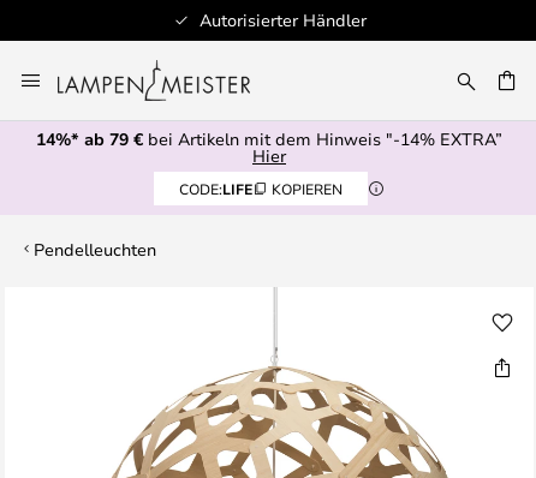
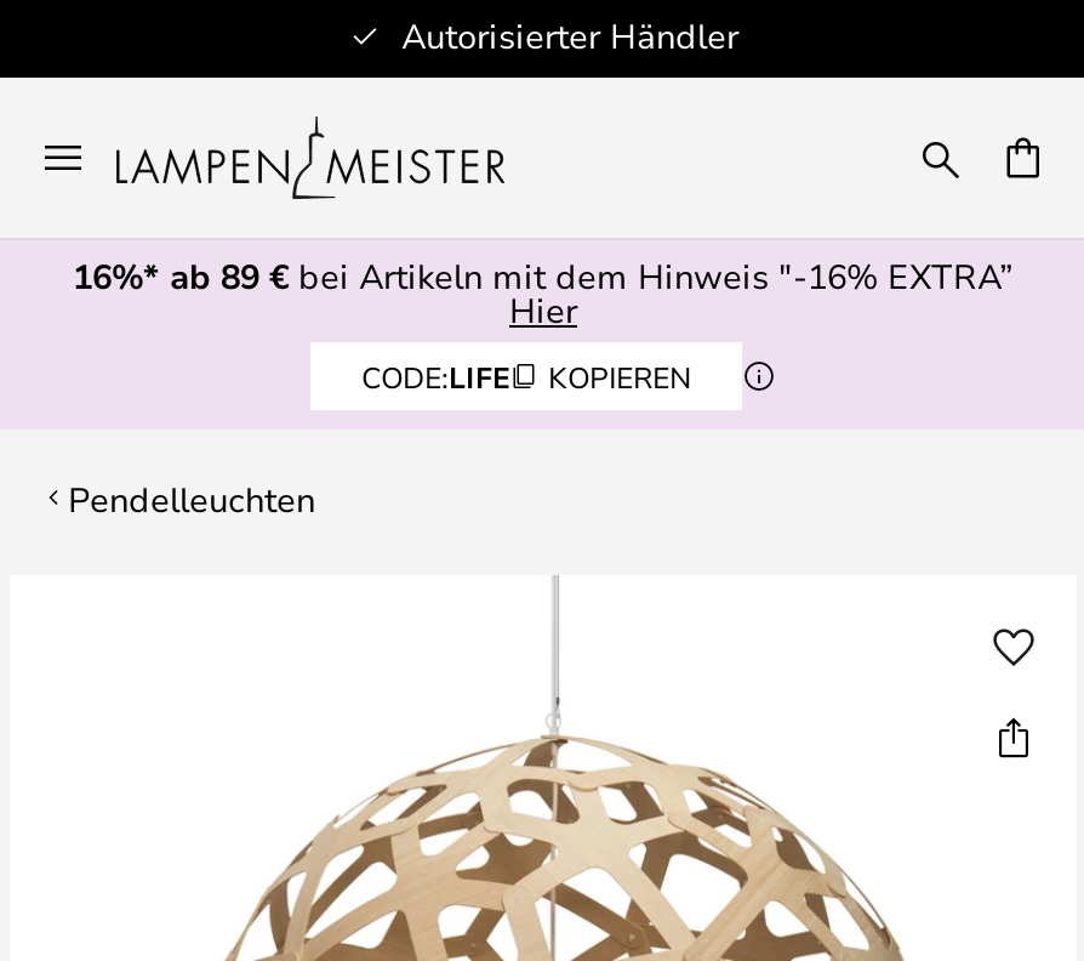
[36,127,502,150] 14%* ab 79 €bei Artikeln mit dem Hinweis "-14% EXTRA” -> [73,252,1014,298] 16%* ab 89 €bei Artikeln mit dem Hinweis "-16% EXTRA”

